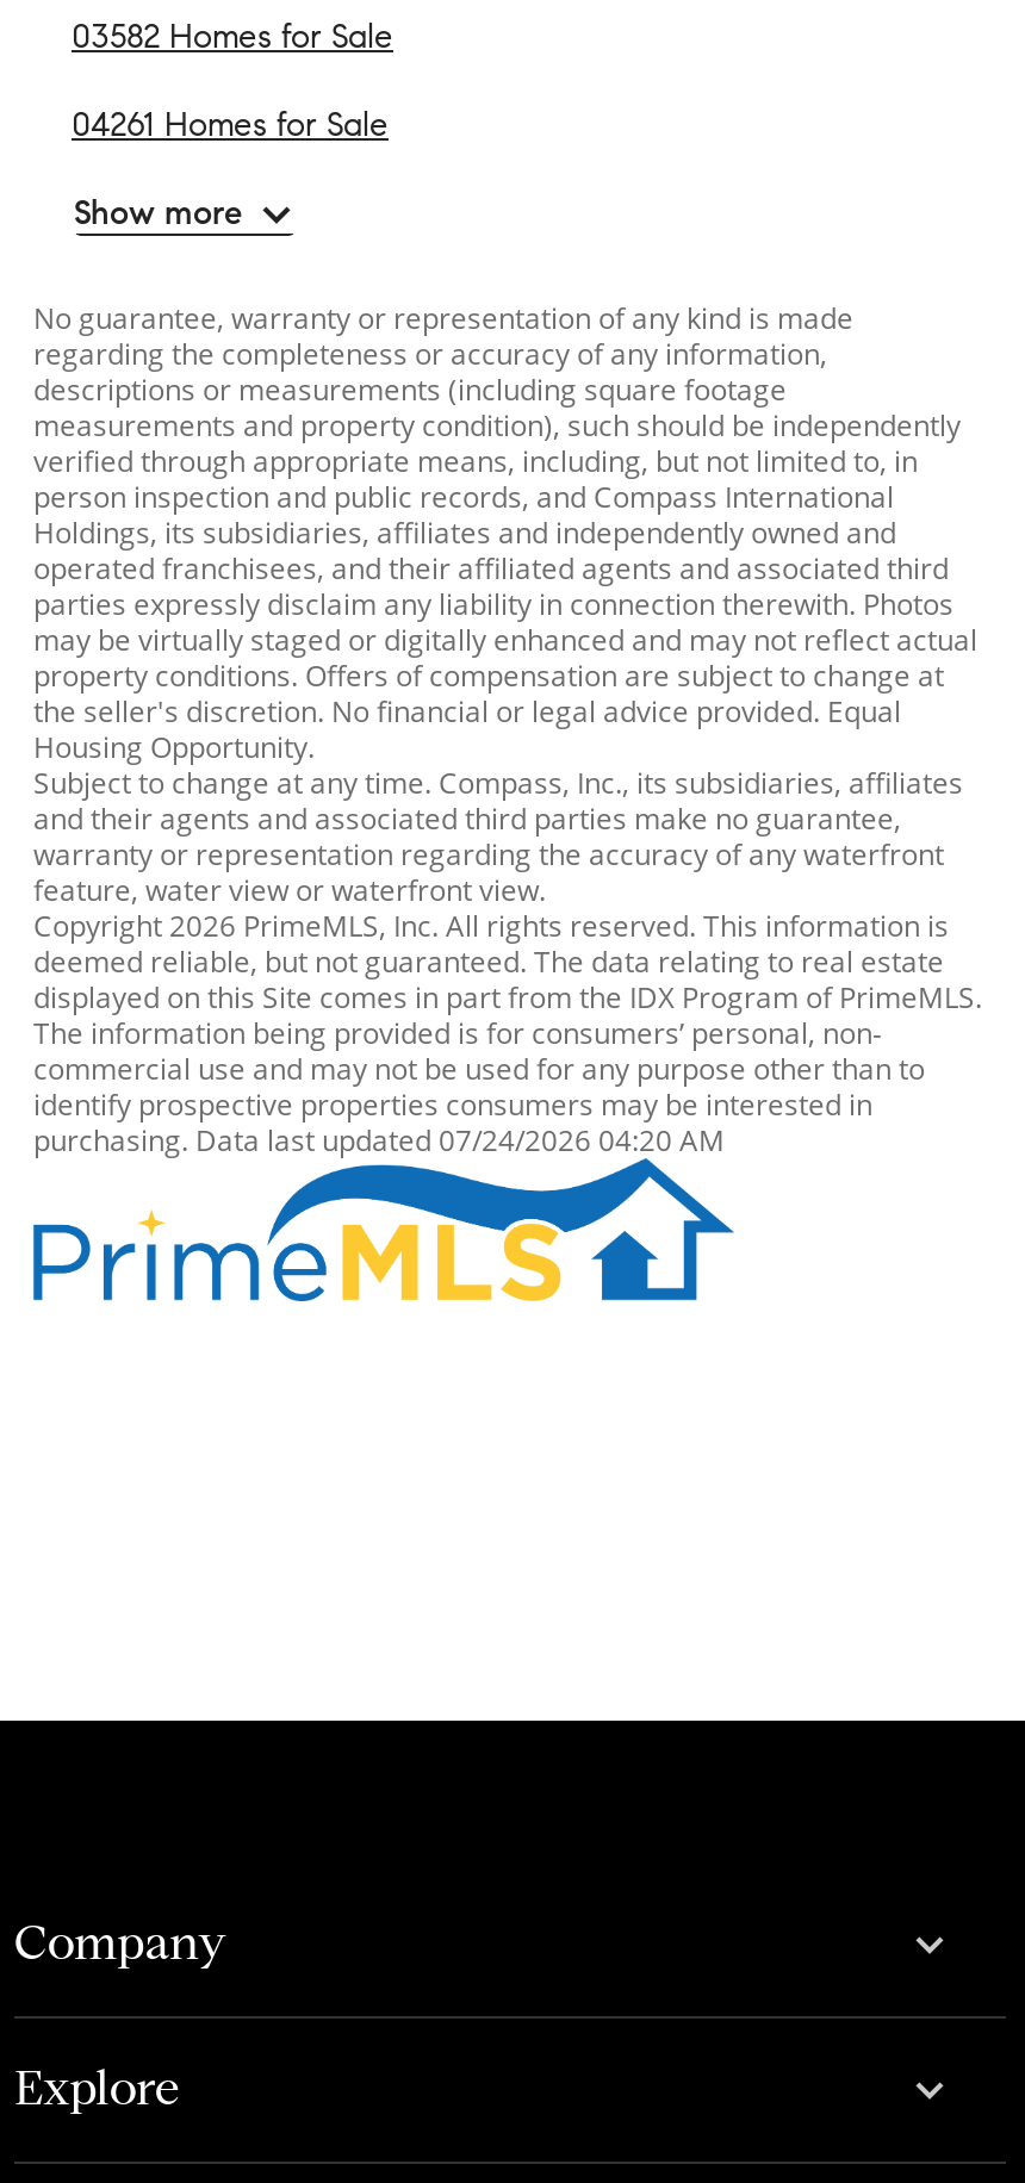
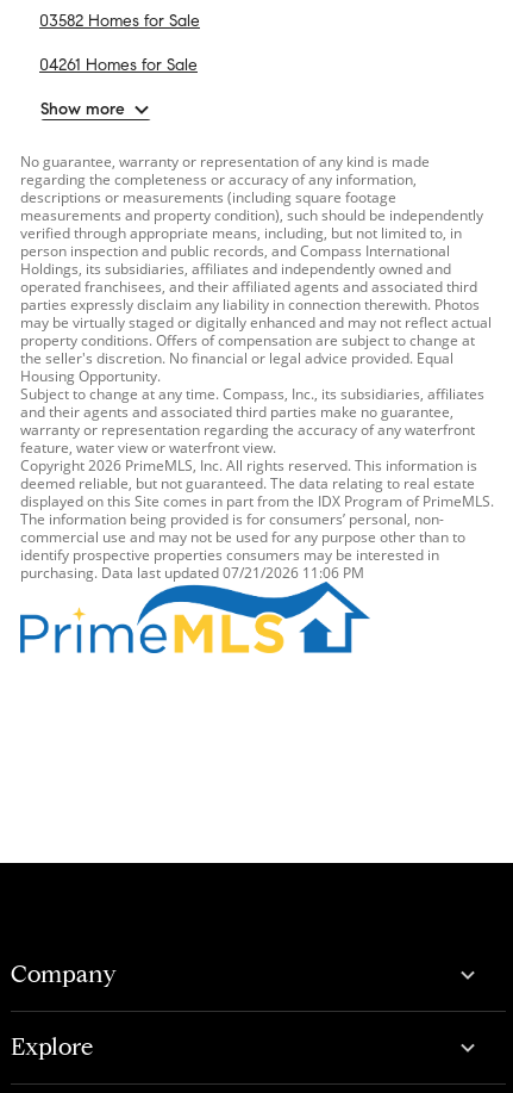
[33,1121,725,1161] purchasing. Data last updated 07/24/2026 04:20 AM -> [20,563,364,583] purchasing. Data last updated 07/21/2026 11:06 PM

